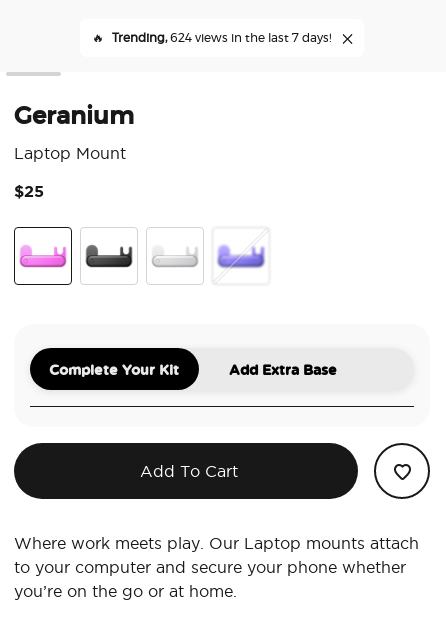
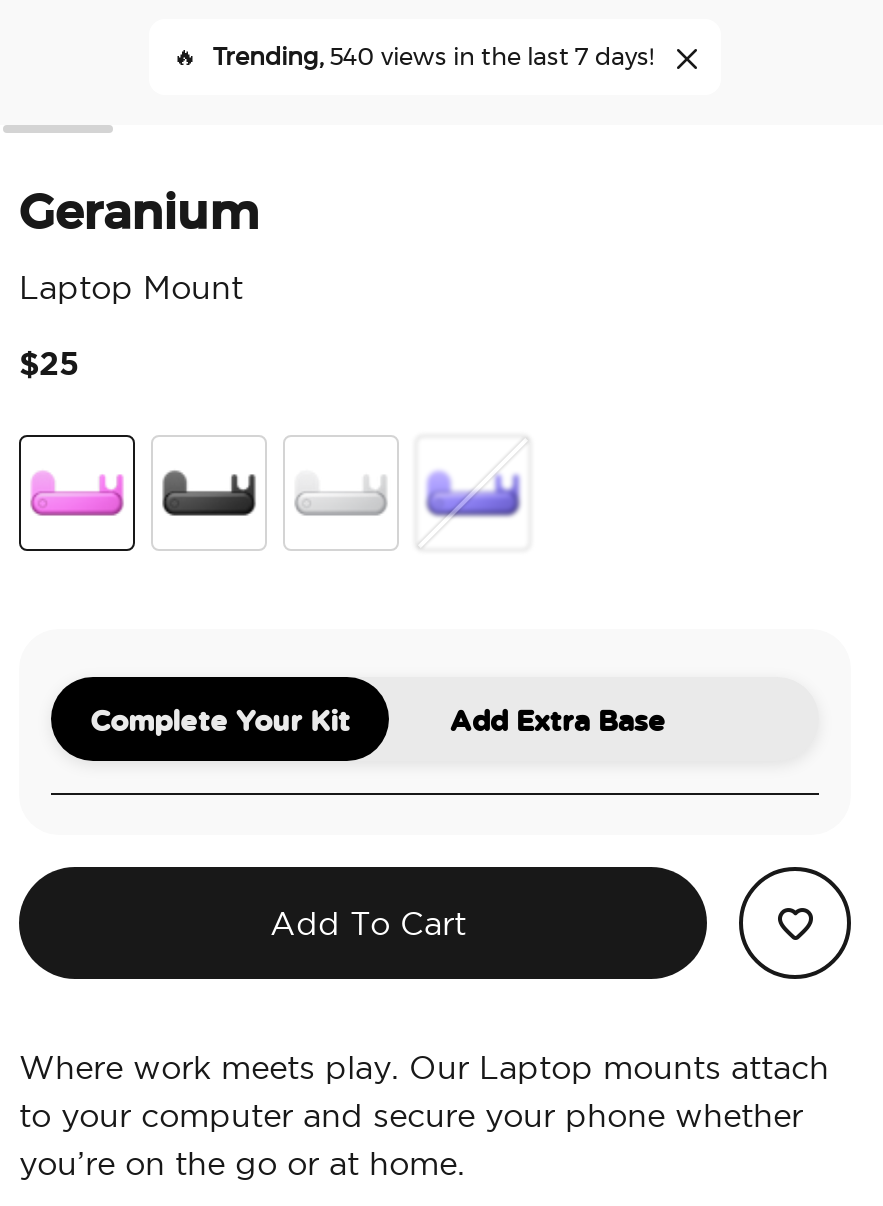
[111,32,330,44] Trending, 624 views in the last 7 days! -> [213,45,653,69] Trending, 540 views in the last 7 days!

